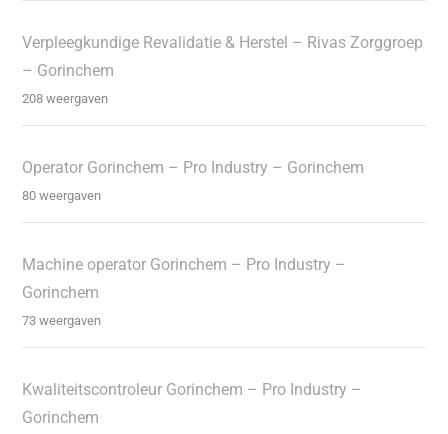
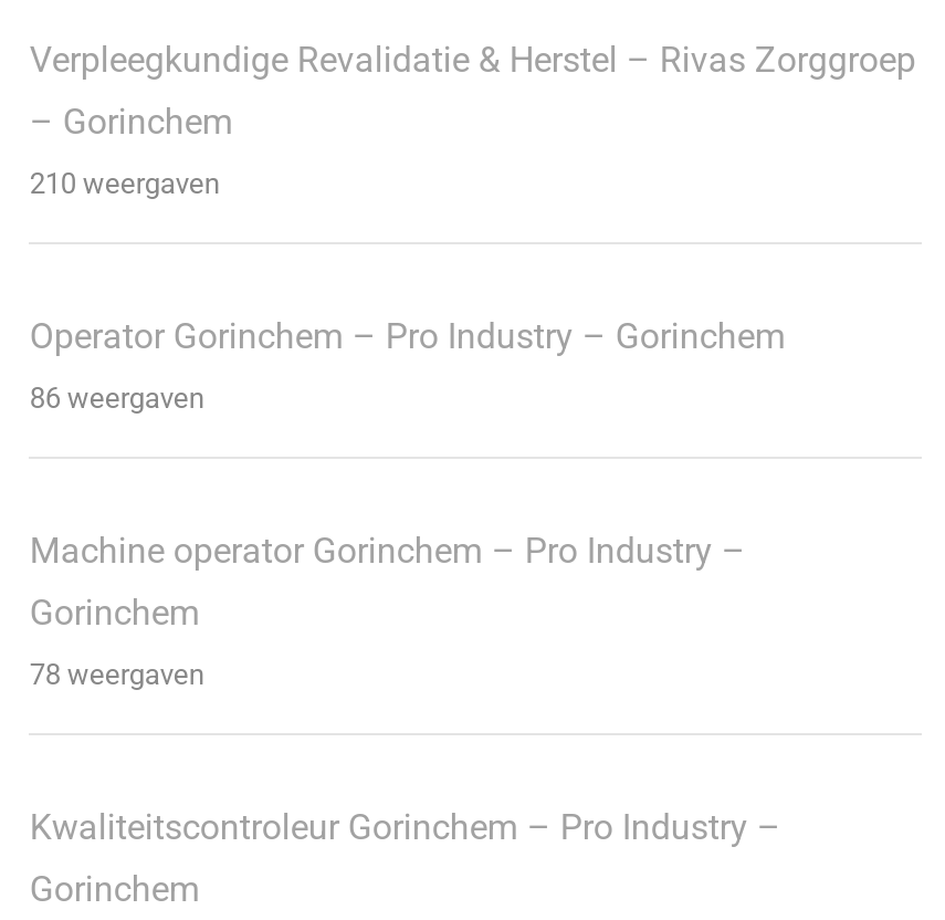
[22,90,108,105] 208 weergaven -> [30,167,220,200] 210 weergaven
[22,187,101,202] 80 weergaven -> [30,381,204,415] 86 weergaven
[22,312,101,327] 73 weergaven -> [30,658,204,691] 78 weergaven

